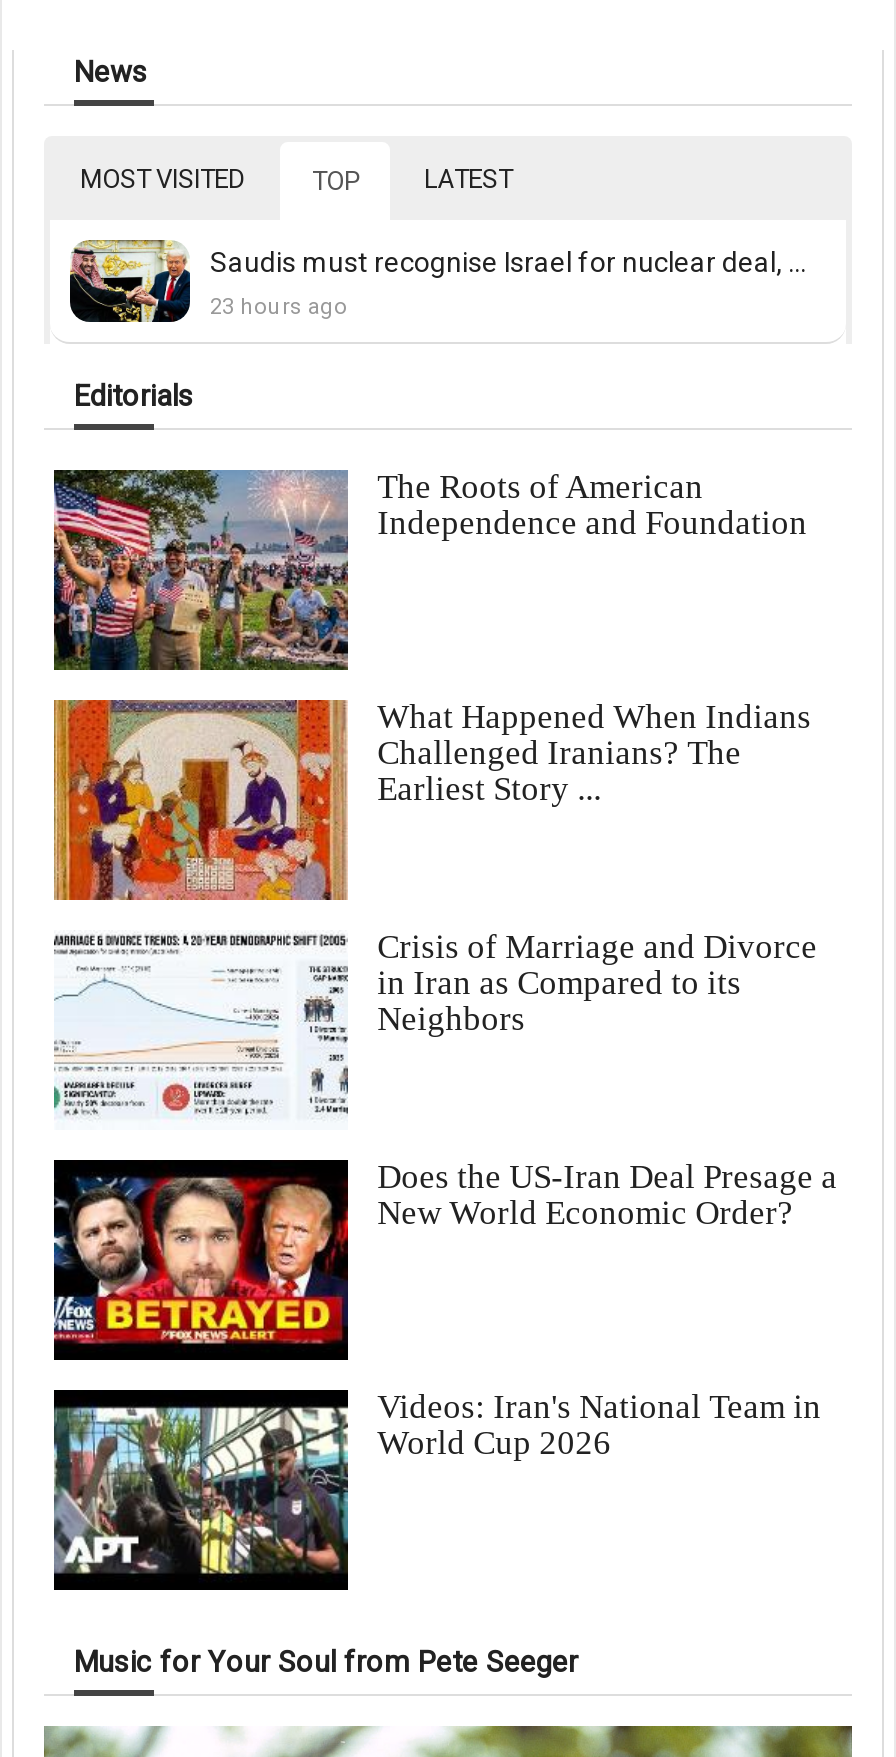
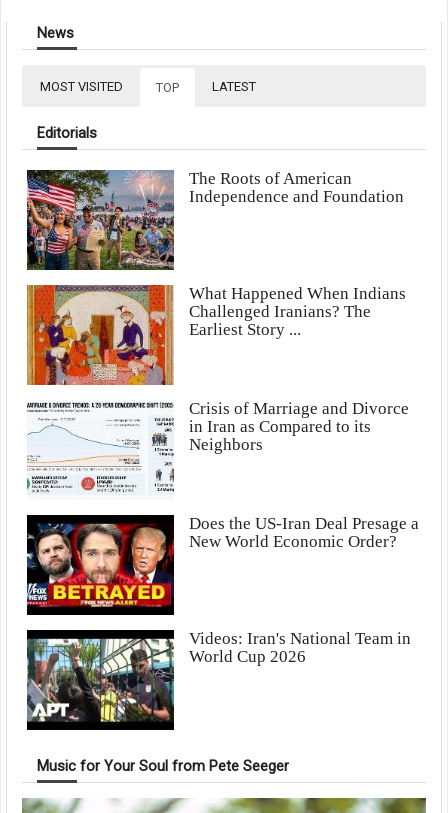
[68,238,806,324] [image] | Saudis must recognise Israel for nuclear deal, ... | 23 hours ago -> none

